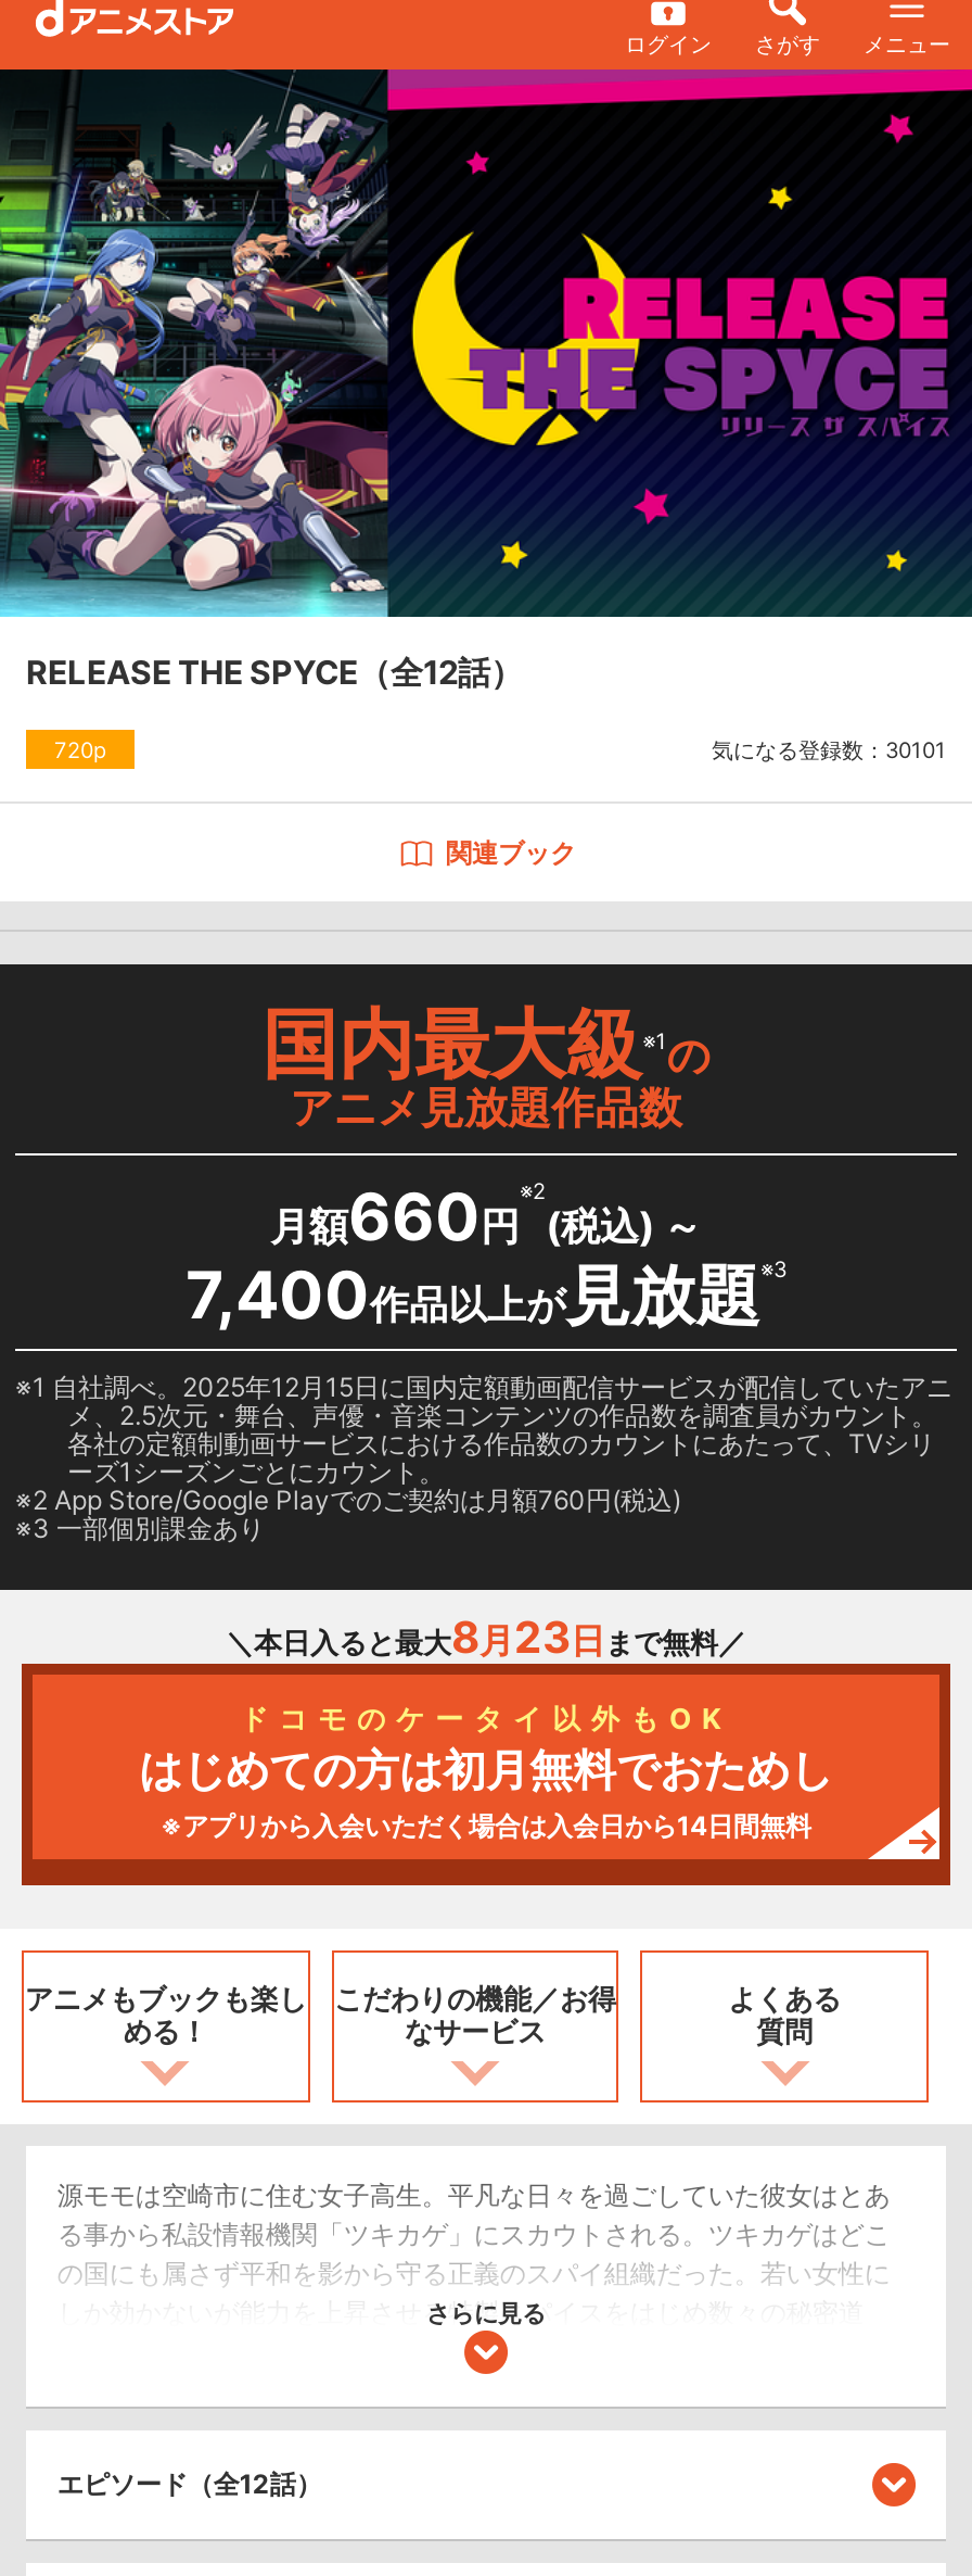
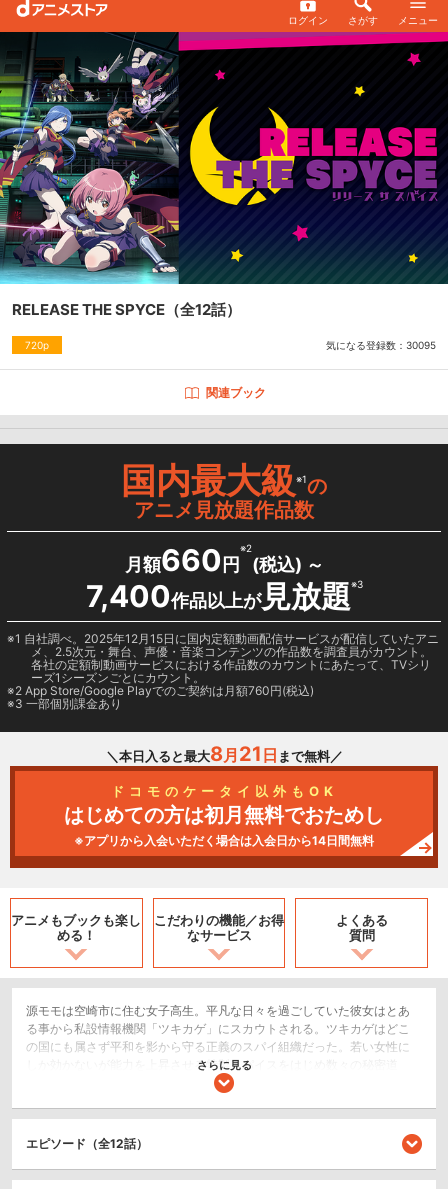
[712,735,946,761] 気になる登録数：30101 -> [326,338,436,350] 気になる登録数：30095
[226,1612,746,1664] ＼本日入ると最大8月23日まで無料／ -> [105,742,342,766] ＼本日入ると最大8月21日まで無料／

